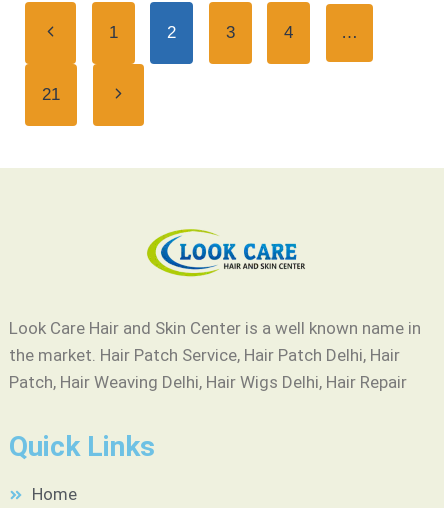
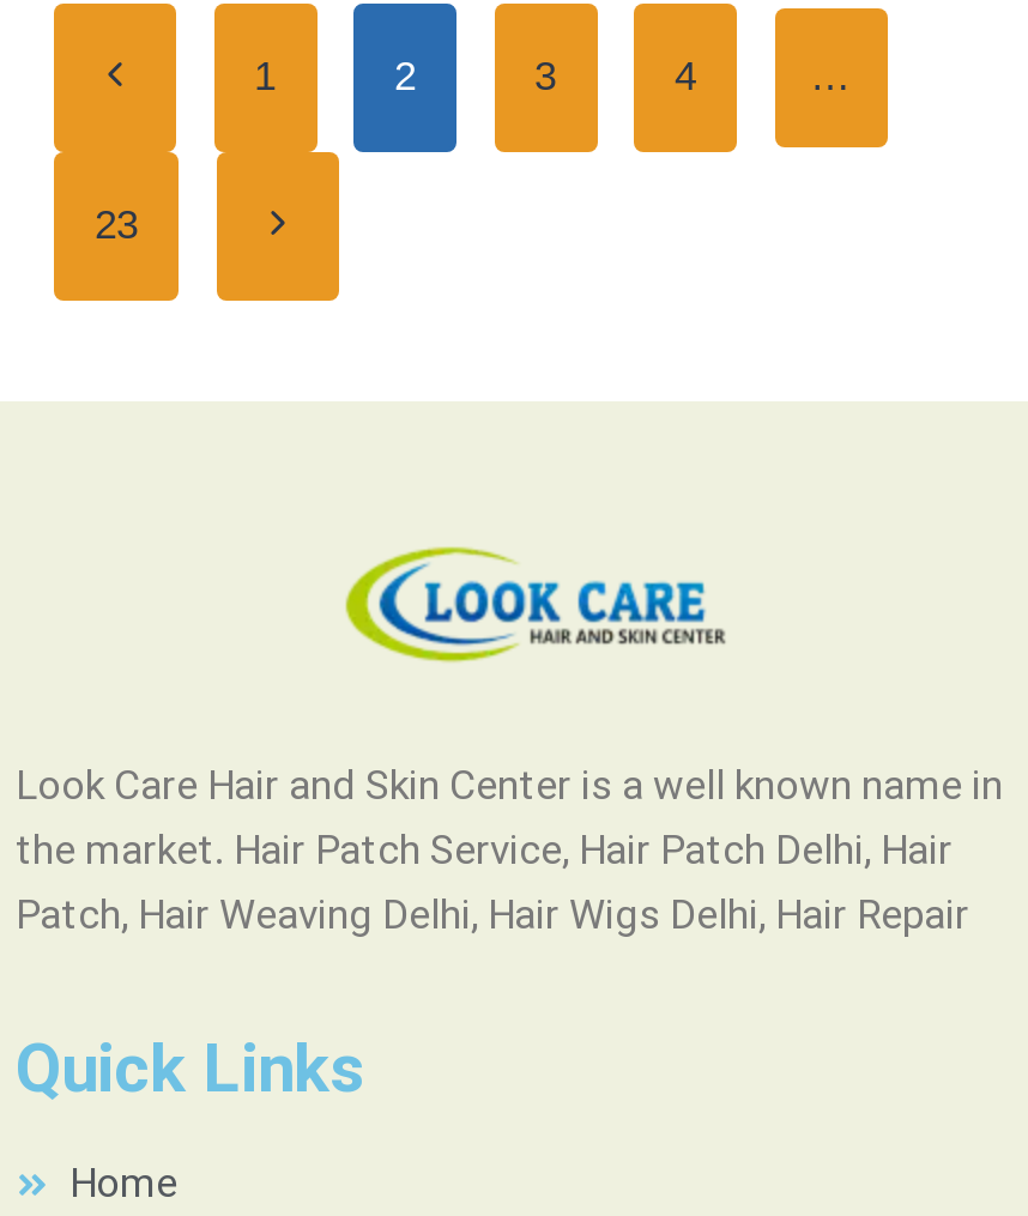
[42,85,60,104] 21 -> [95,202,138,247] 23

